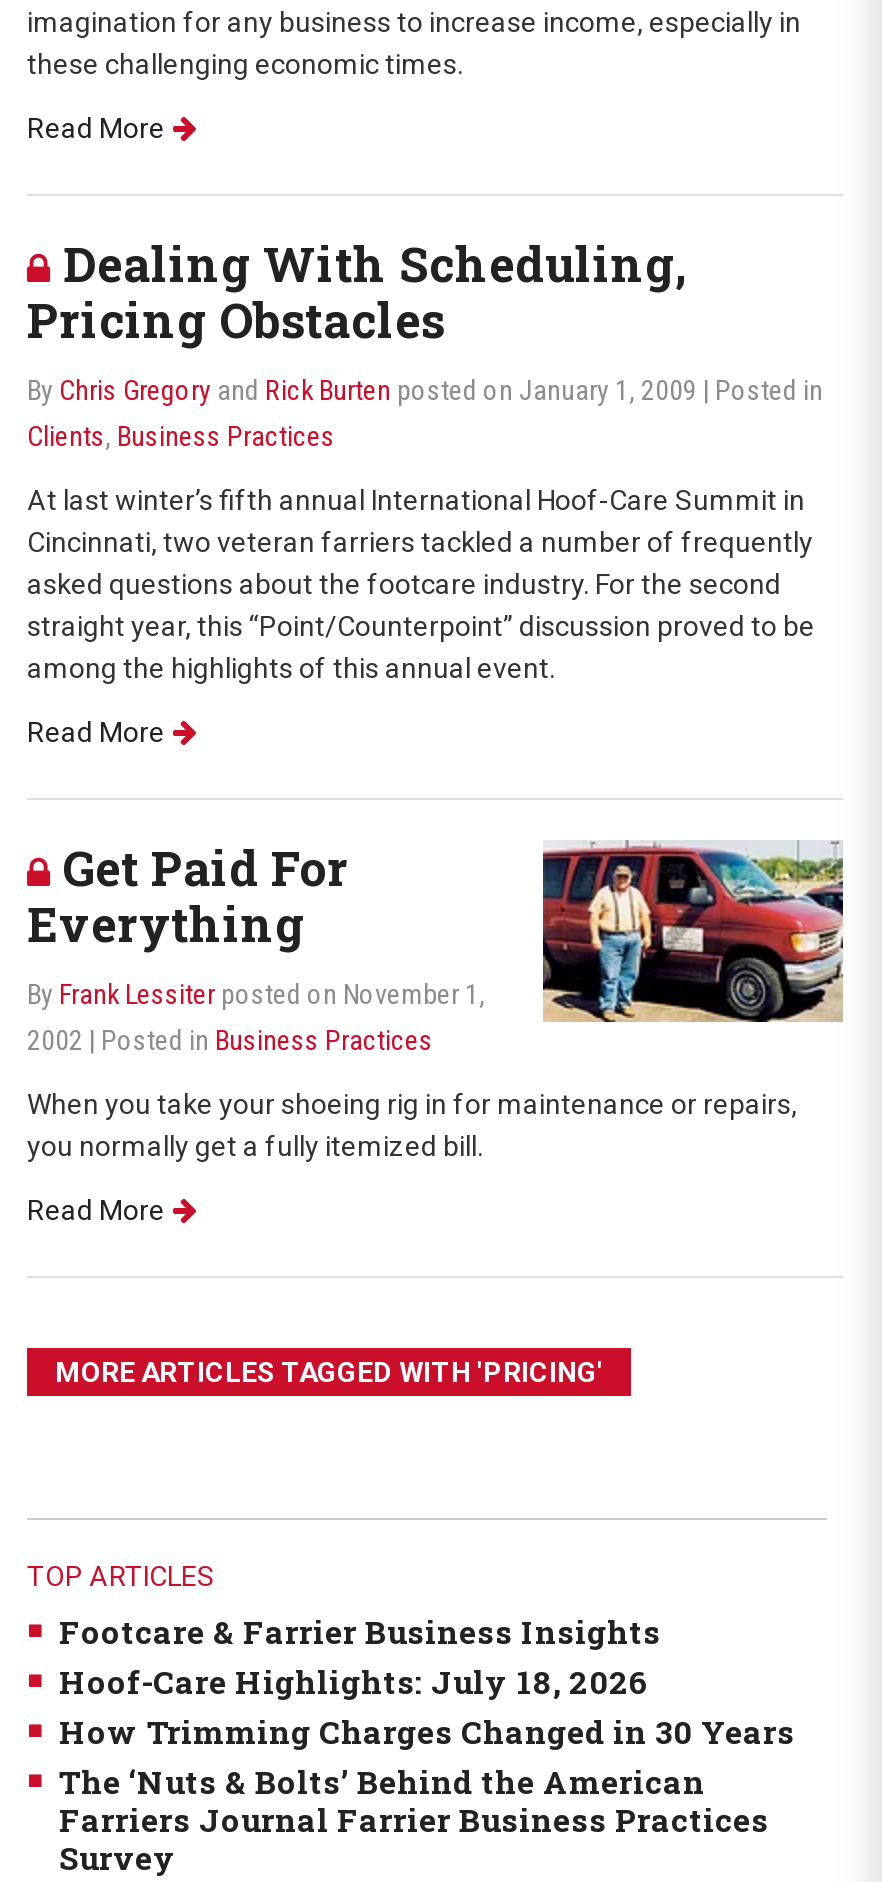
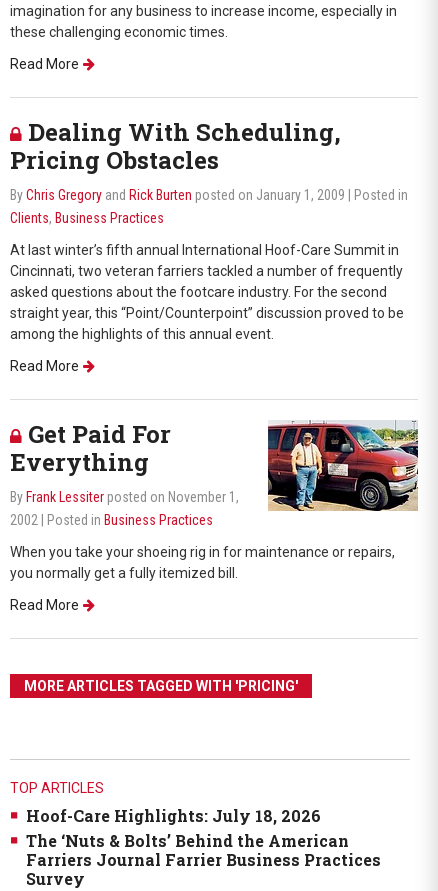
[59,1610,661,1652] Footcare & Farrier Business Insights -> none
[59,1710,795,1752] How Trimming Charges Changed in 30 Years -> none

